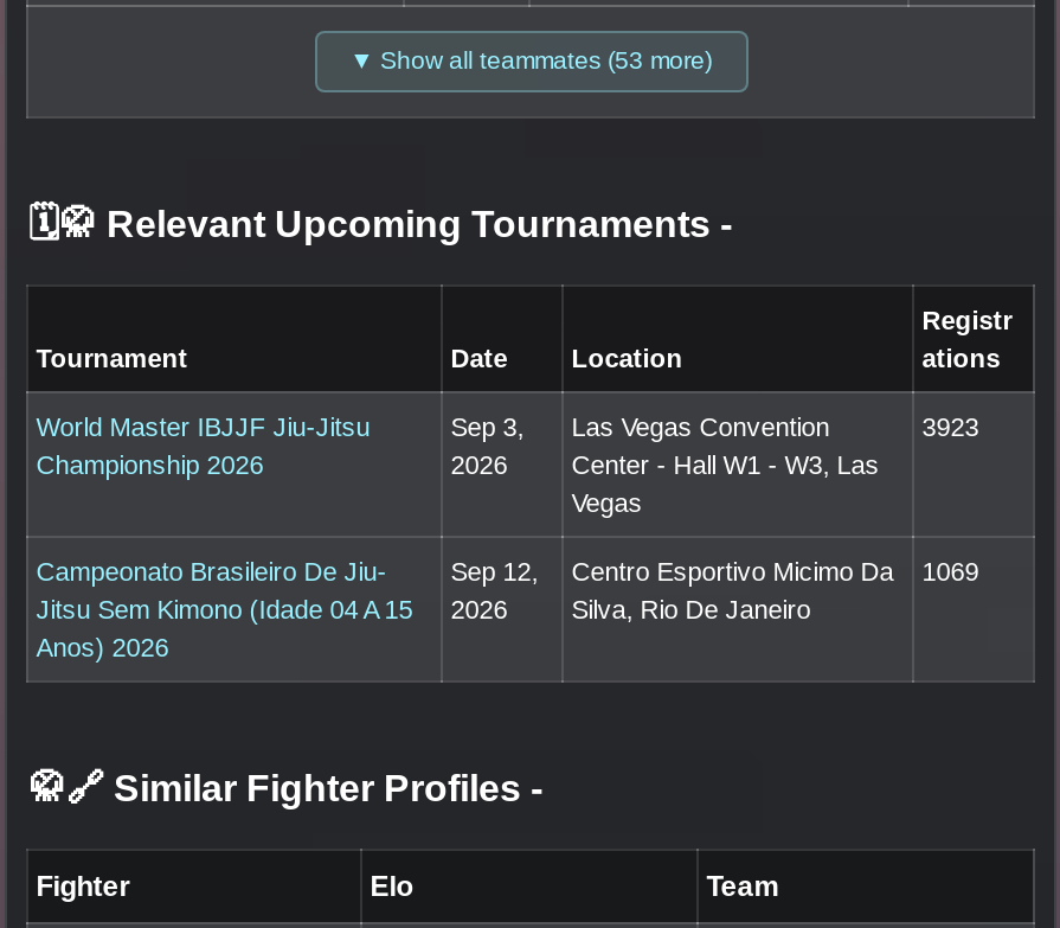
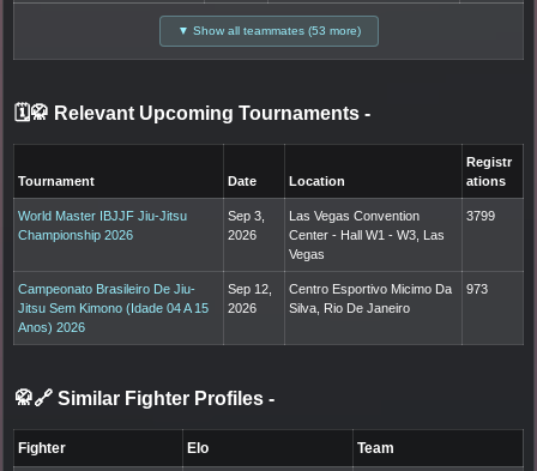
[922,411,979,440] 3923 -> [467,208,495,222] 3799
[451,556,979,584] Sep 12, Centro Esportivo Micimo Da 1069 -> [228,281,488,295] Sep 12, Centro Esportivo Micimo Da 973

